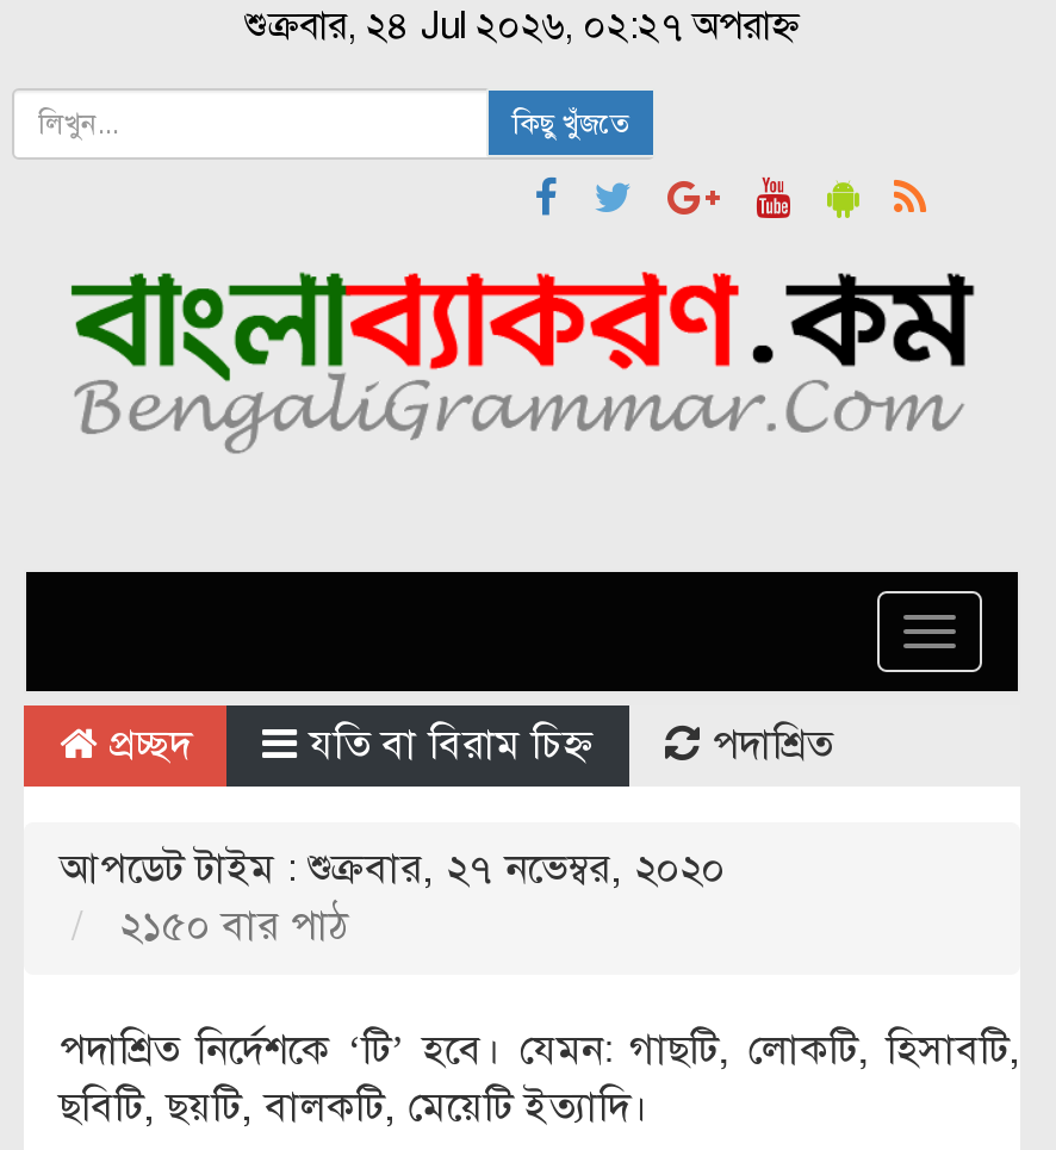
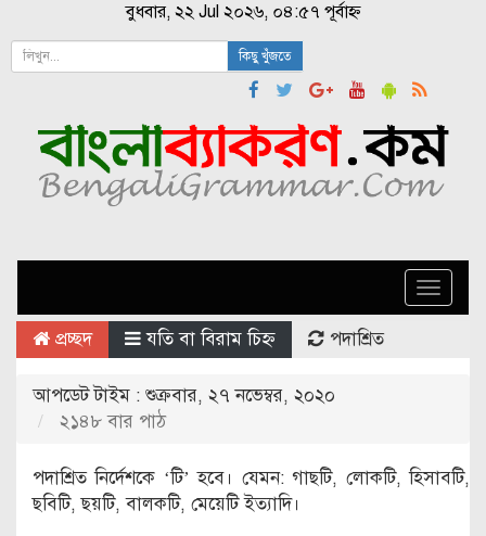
[244,2,800,50] শুক্রবার, ২৪ Jul ২০২৬, ০২:২৭ অপরাহ্ন -> [125,1,361,23] বুধবার, ২২ Jul ২০২৬, ০৪:৫৭ পূর্বাহ্ন
[107,900,350,950] ২১৫০ বার পাঠ -> [54,410,166,432] ২১৪৮ বার পাঠ

